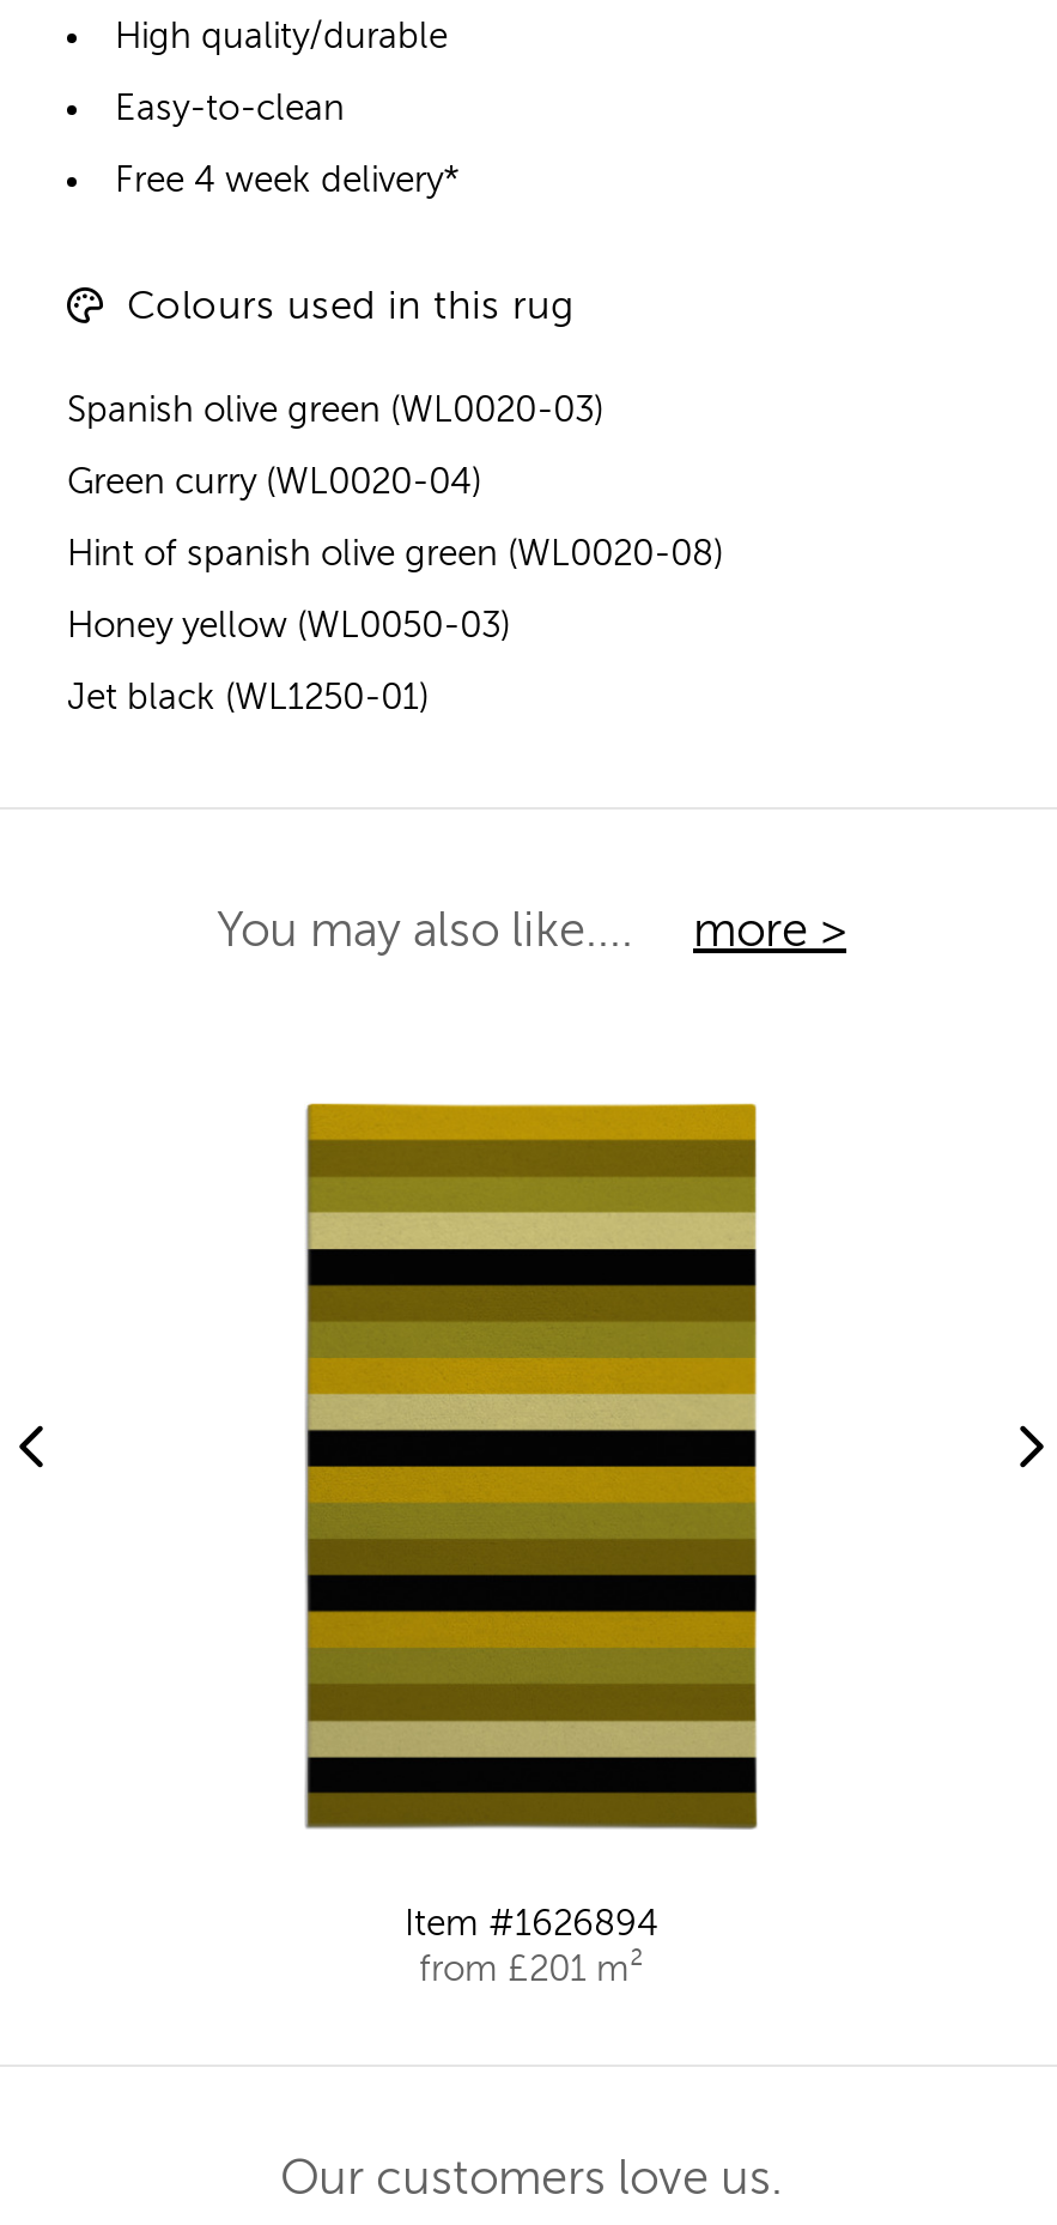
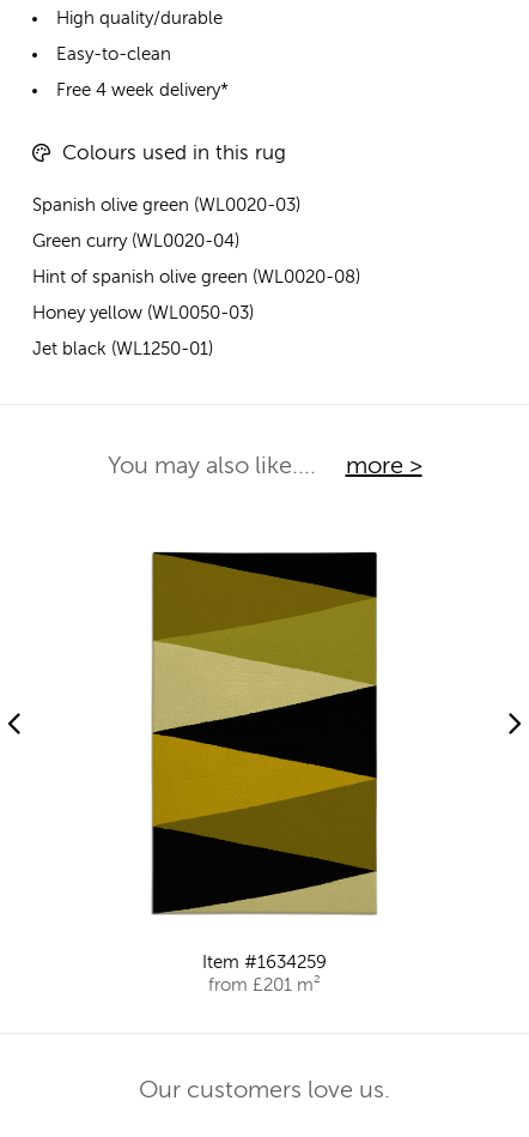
[306,1102,759,1942] [image] | Item #1626894 -> [152,551,378,972] [image] | Item #1634259

